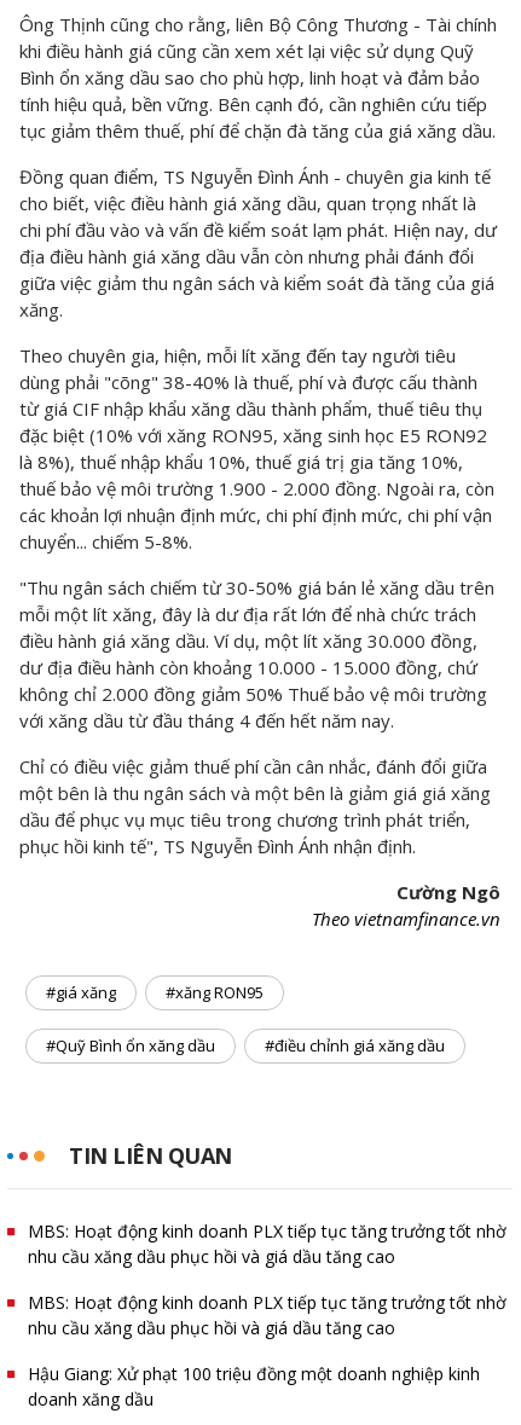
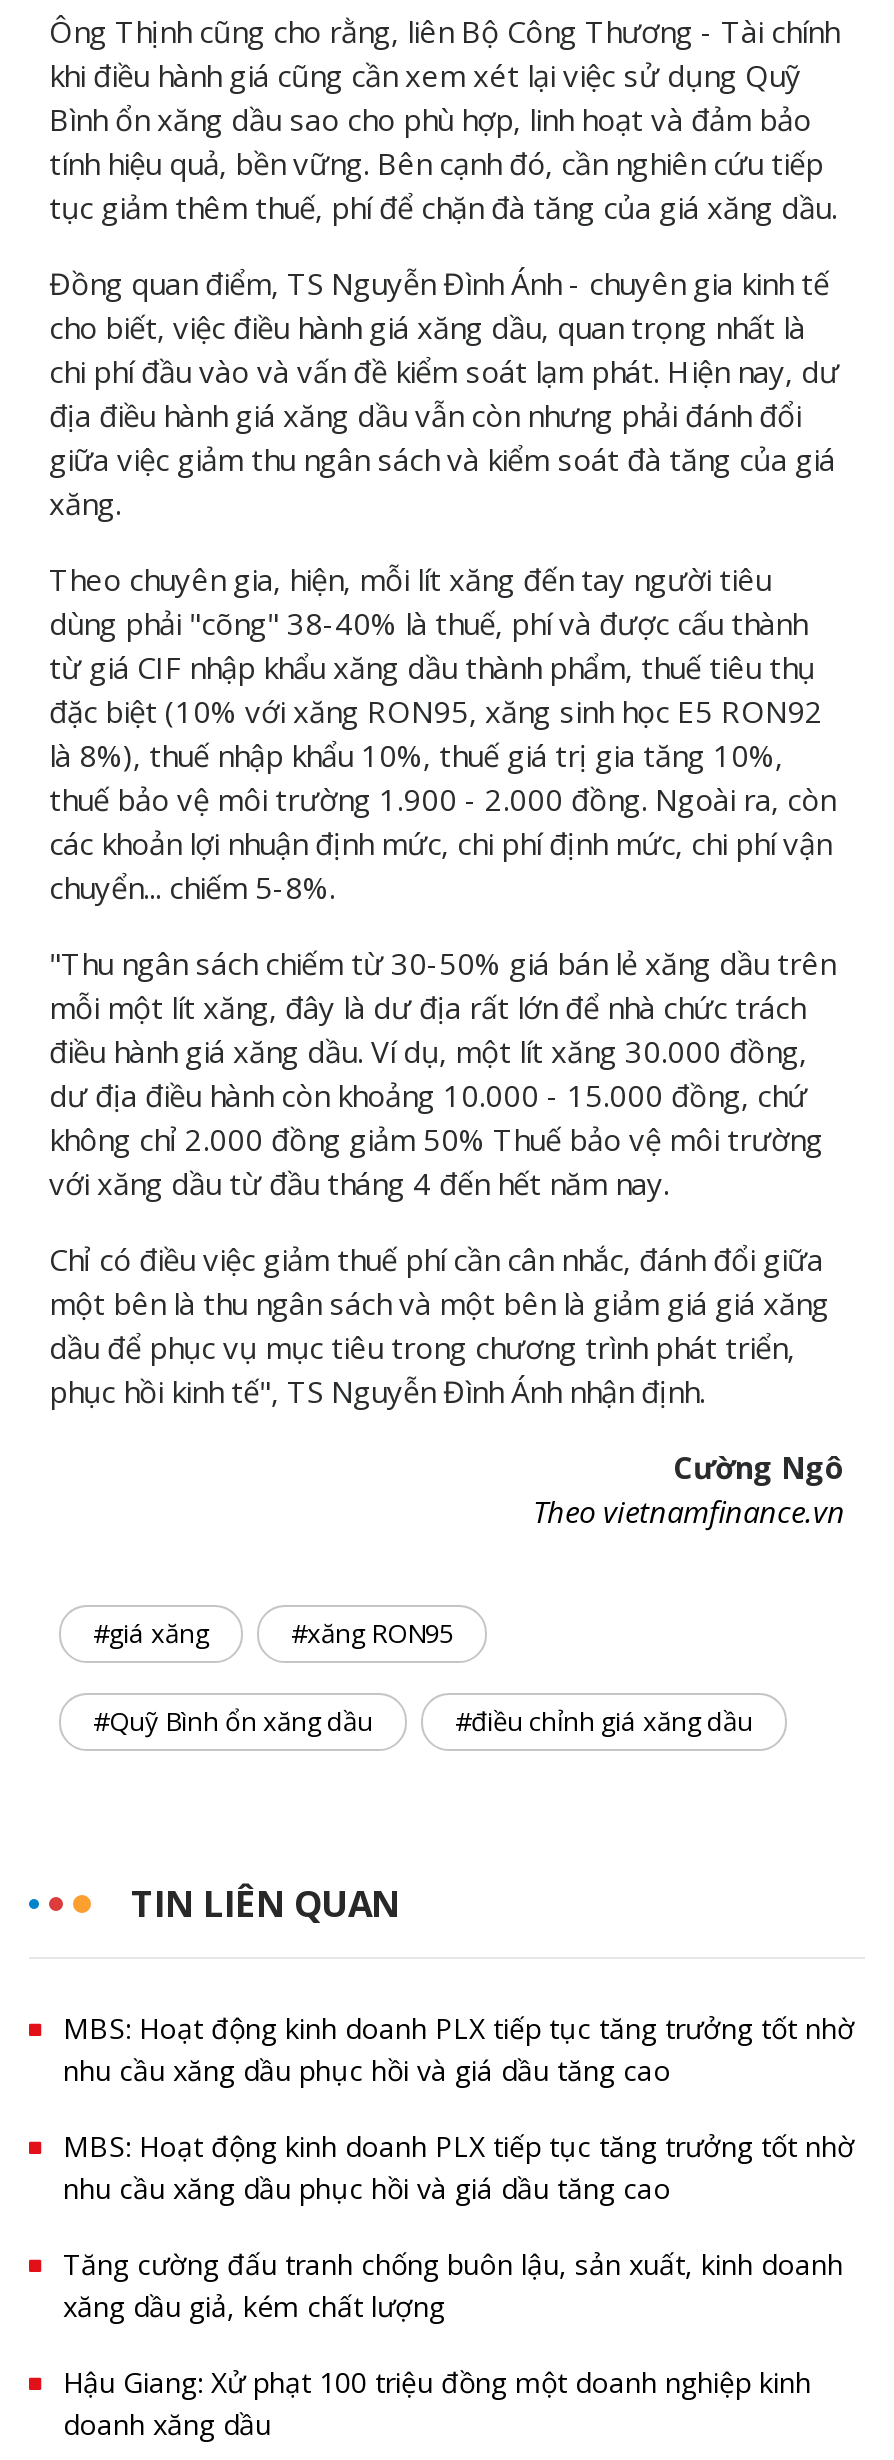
none -> [63,2244,843,2324] Tăng cường đấu tranh chống buôn lậu, sản xuất, kinh doanh | xăng dầu giả, kém chất lượng

